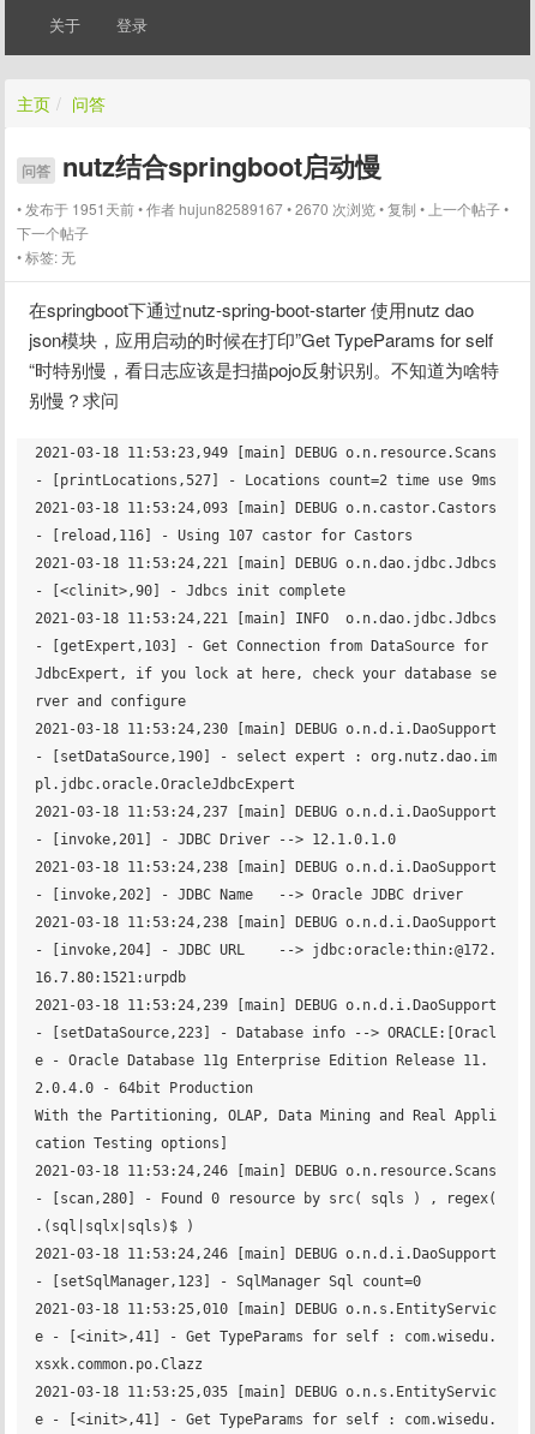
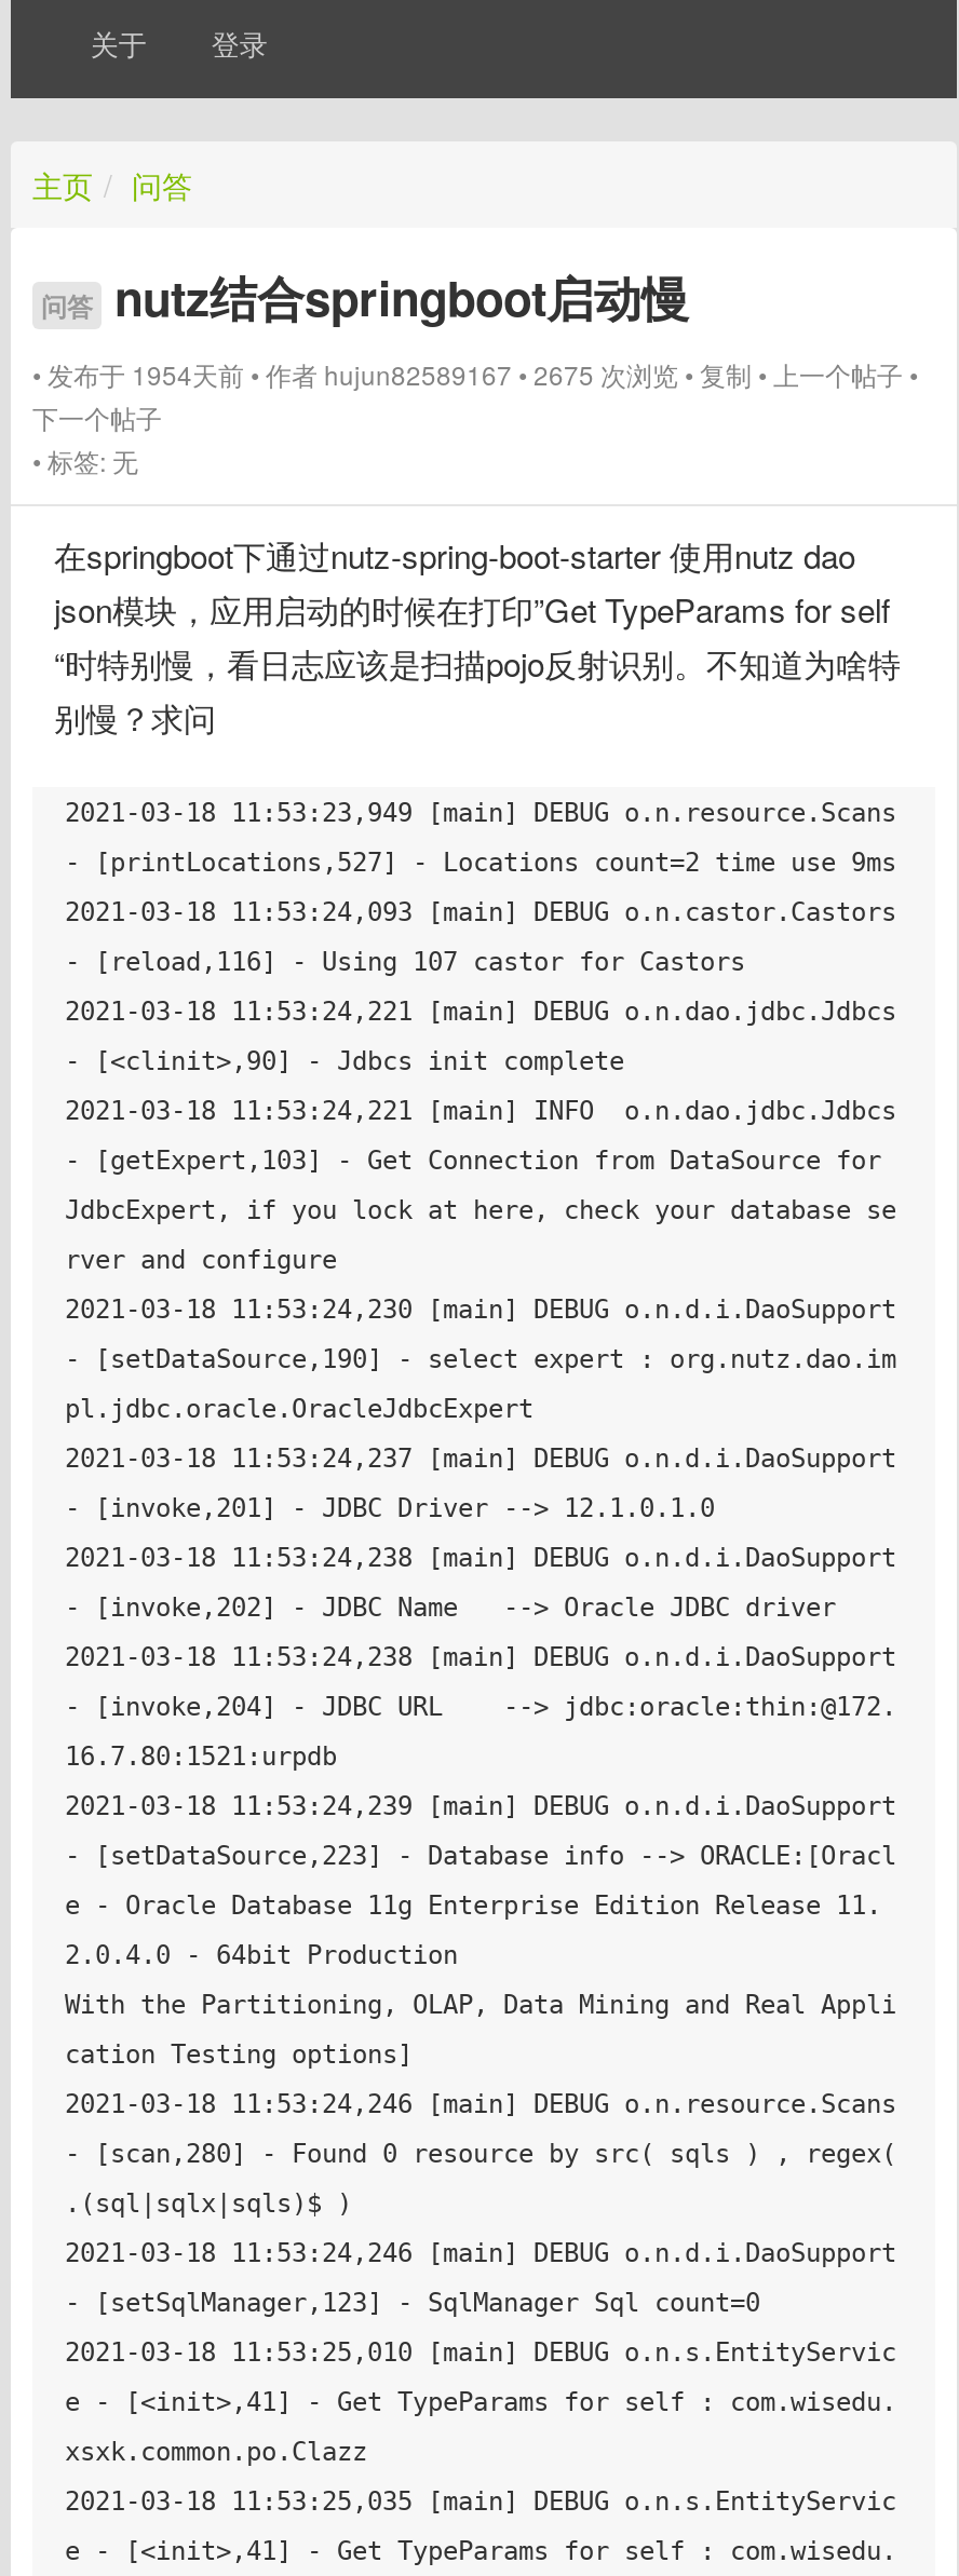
[22,198,500,219] 发布于 1951天前 作者hujun82589167 2670 次浏览 复制 上一个帖子 -> [41,355,903,392] 发布于 1954天前 作者hujun82589167 2675 次浏览 复制 上一个帖子

